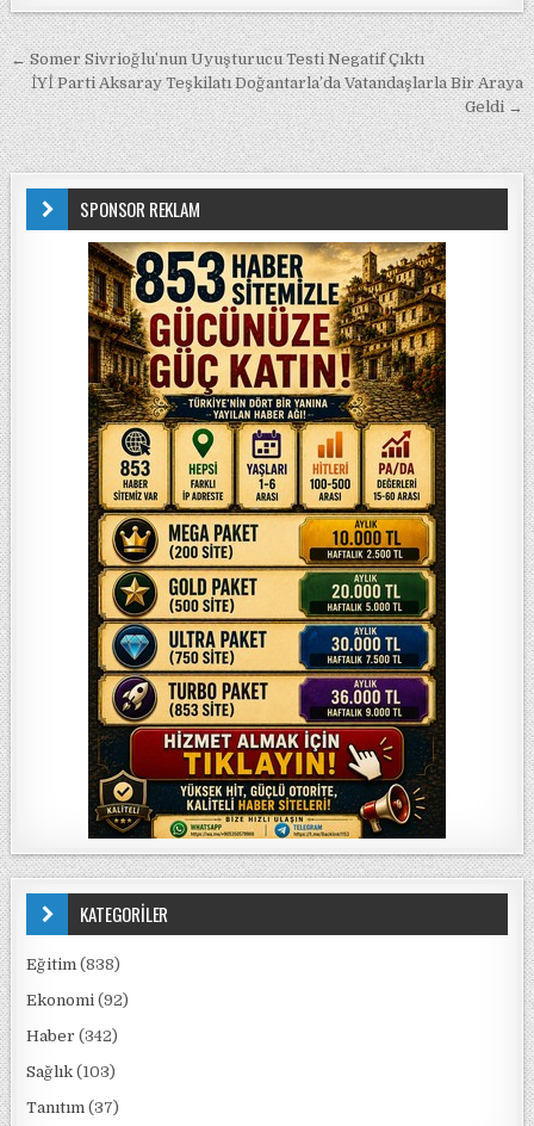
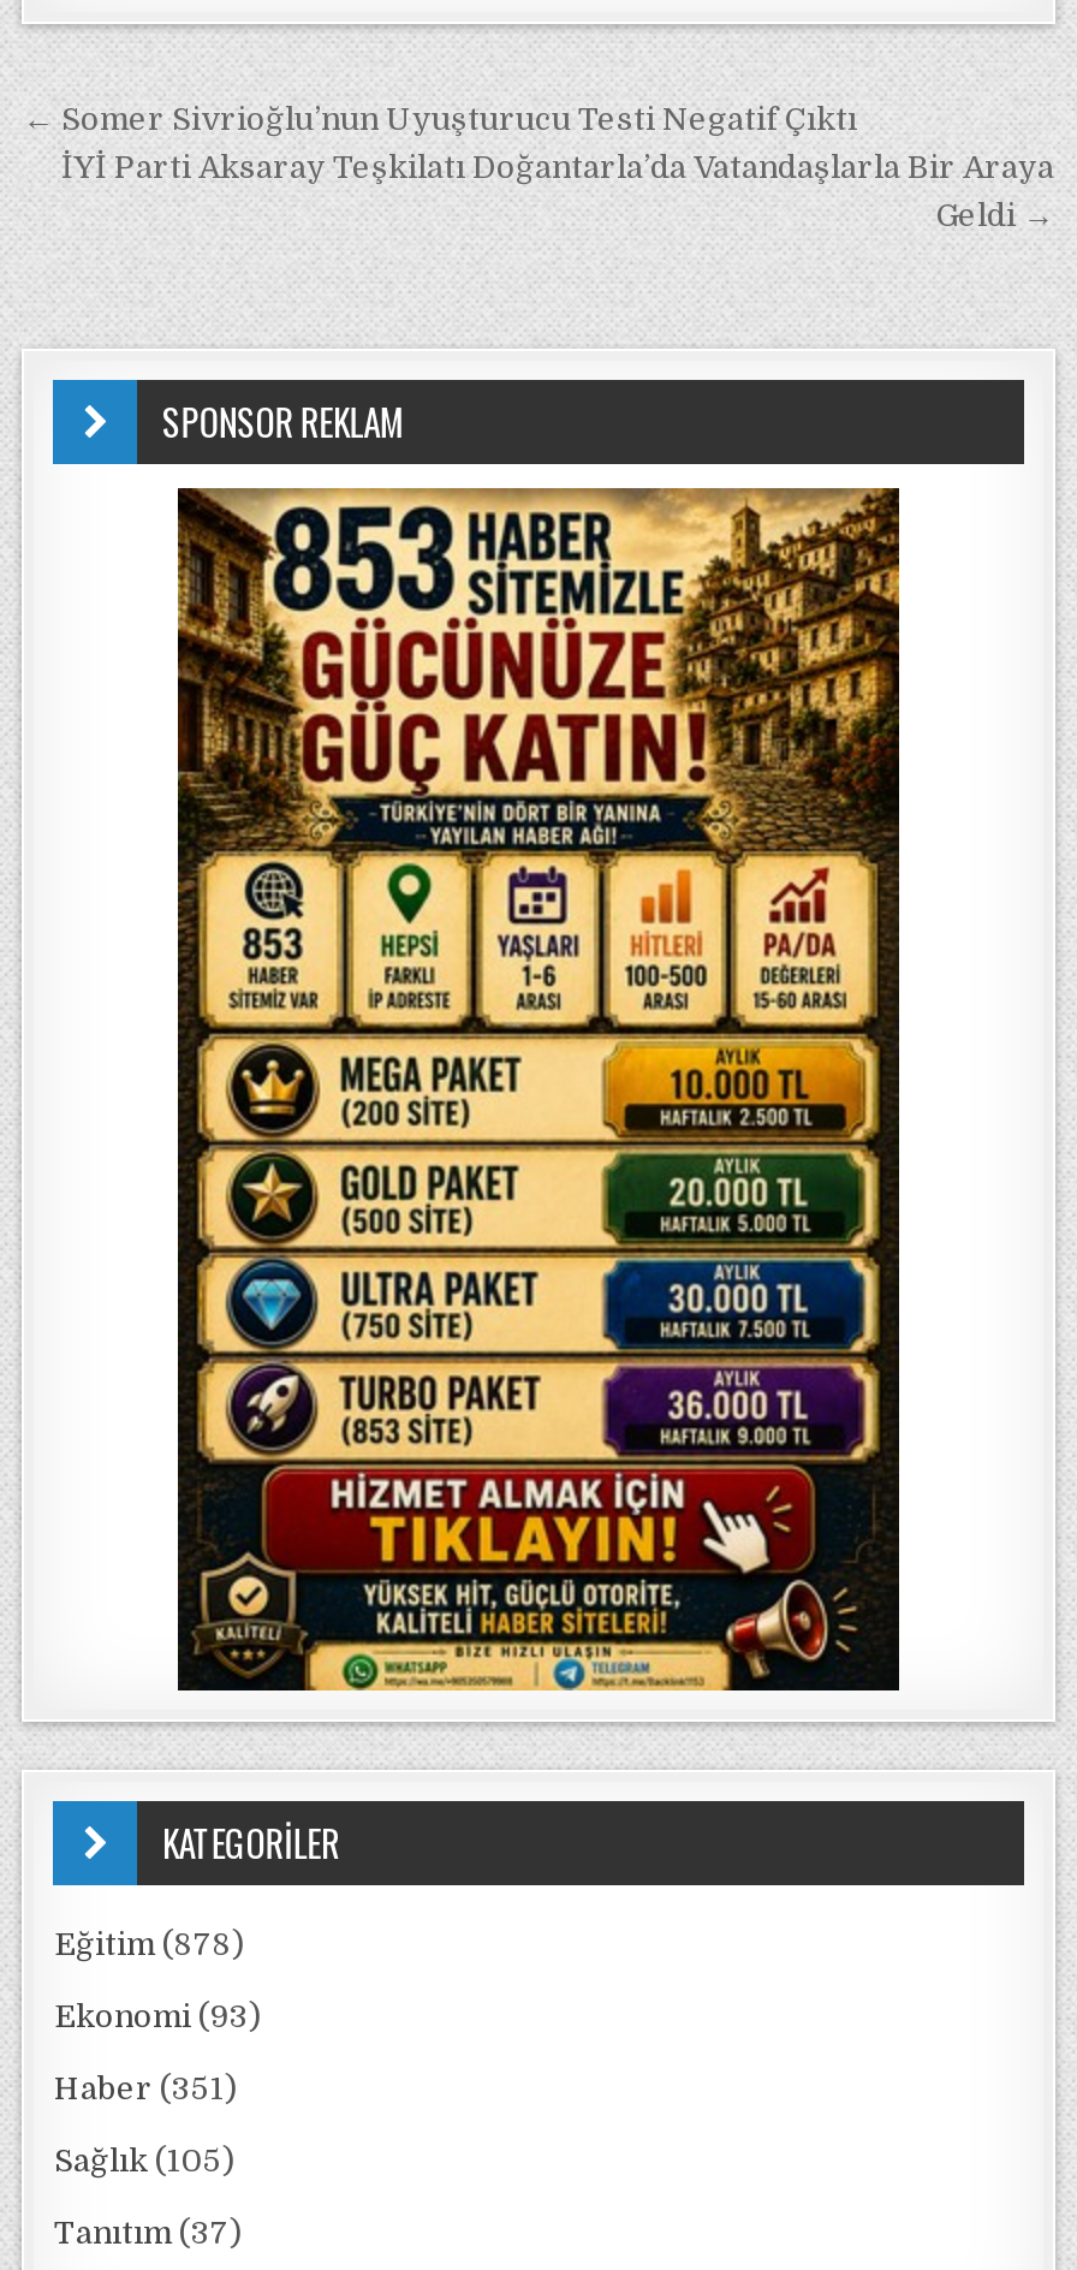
[27,955,121,973] Eğitim (838) -> [54,1926,244,1962] Eğitim (878)
[27,991,129,1009] Ekonomi (92) -> [54,1998,261,2034] Ekonomi (93)
[27,1027,119,1045] Haber (342) -> [54,2070,237,2106] Haber (351)
[27,1063,116,1081] Sağlık (103) -> [54,2143,234,2179] Sağlık (105)

